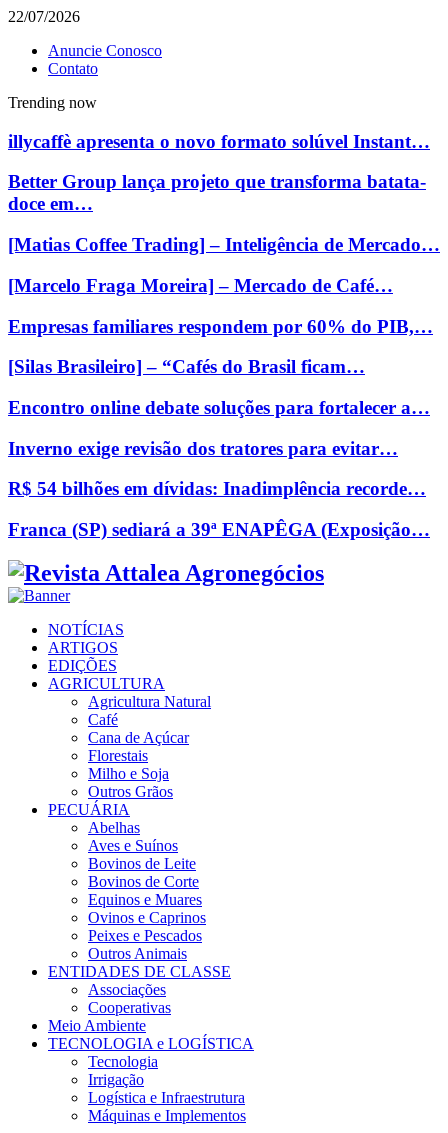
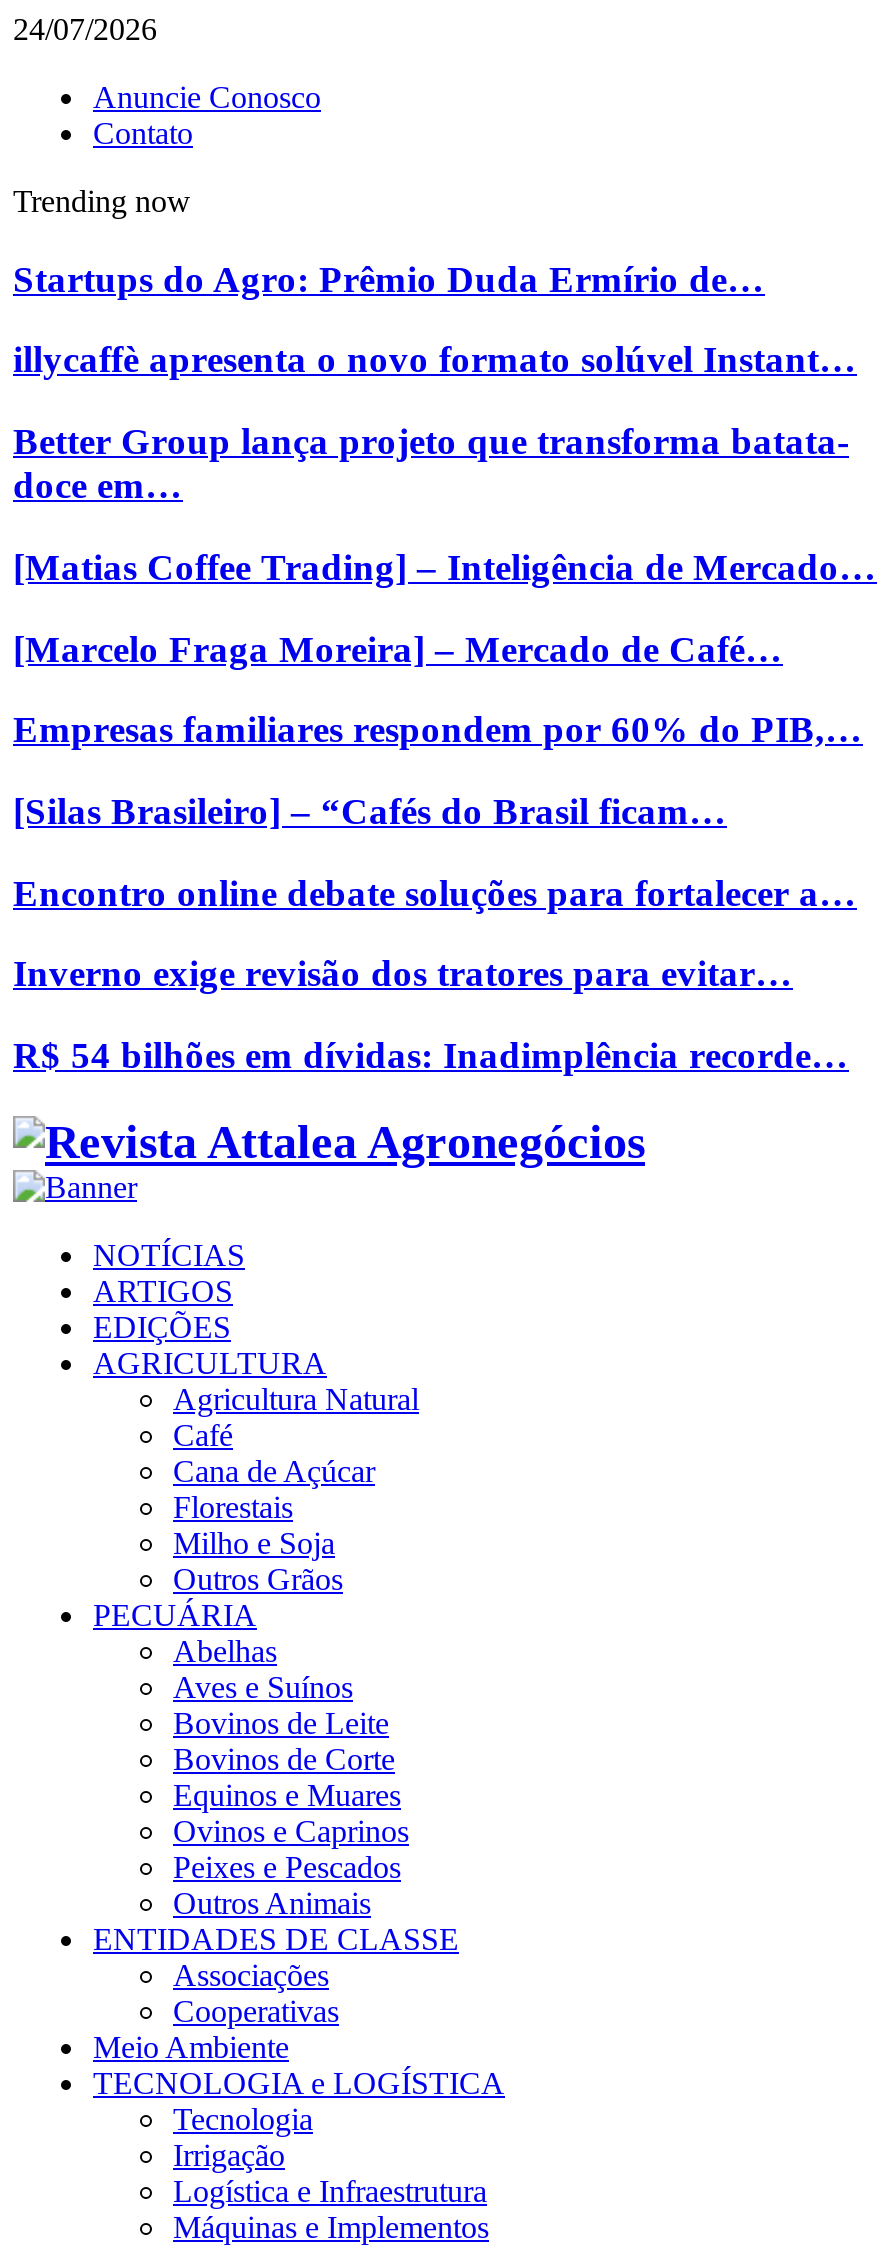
[8,8,80,25] 22/07/2026 -> [13,12,157,46] 24/07/2026
none -> [13,257,765,299] Startups do Agro: Prêmio Duda Ermírio de…
moved [8,131,440,499] -> [13,339,877,1076]: illycaffè apresenta o novo formato solúvel Instant… | Better Group lança projeto que transforma batata- | doce em… | ... | Inverno exige revisão dos tratores para evitar… | R$ 54 bilhões em dívidas: Inadimplência recorde…
[8,519,430,540] Franca (SP) sediará a 39ª ENAPÊGA (Exposição… -> none

